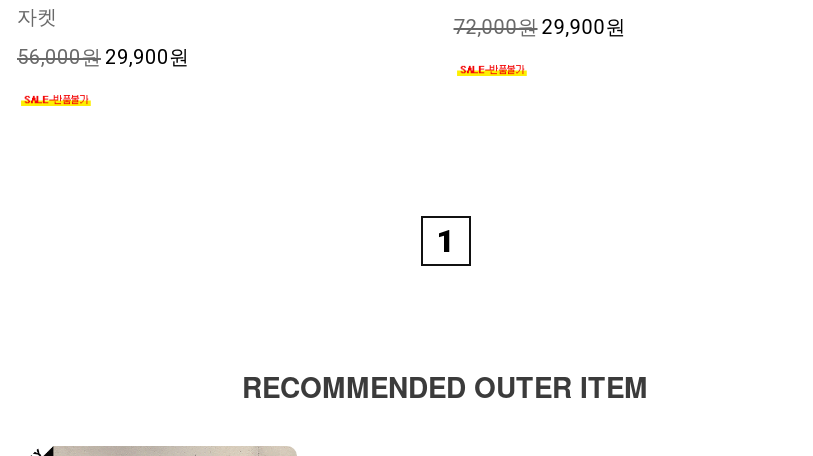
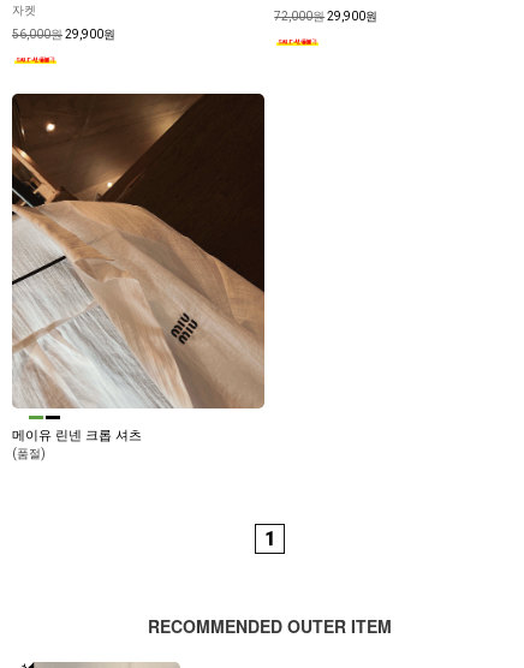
none -> [11,93,266,460] [image] | 메이유 린넨 크롭 셔츠 | (품절)

